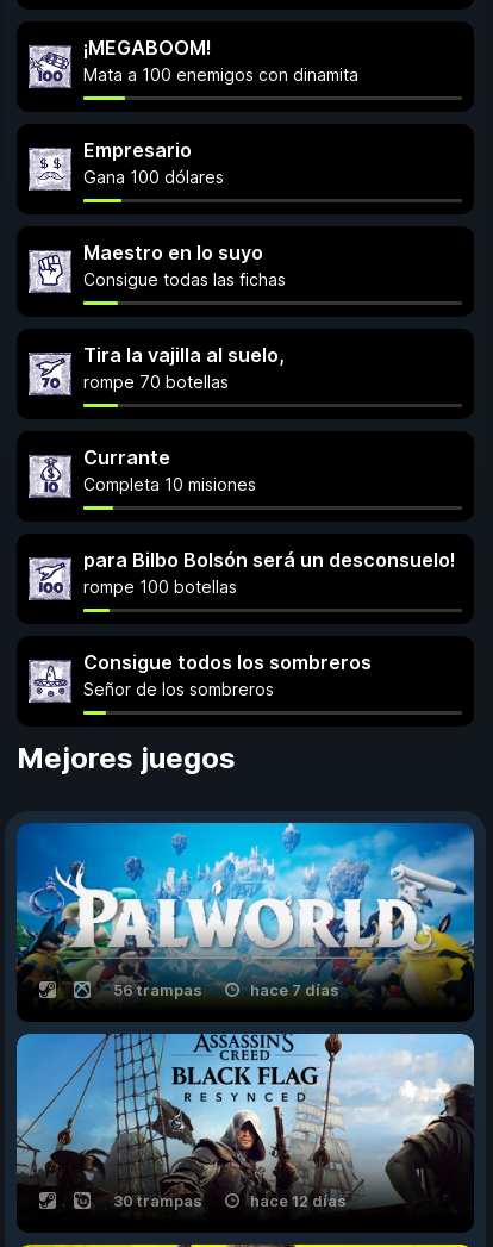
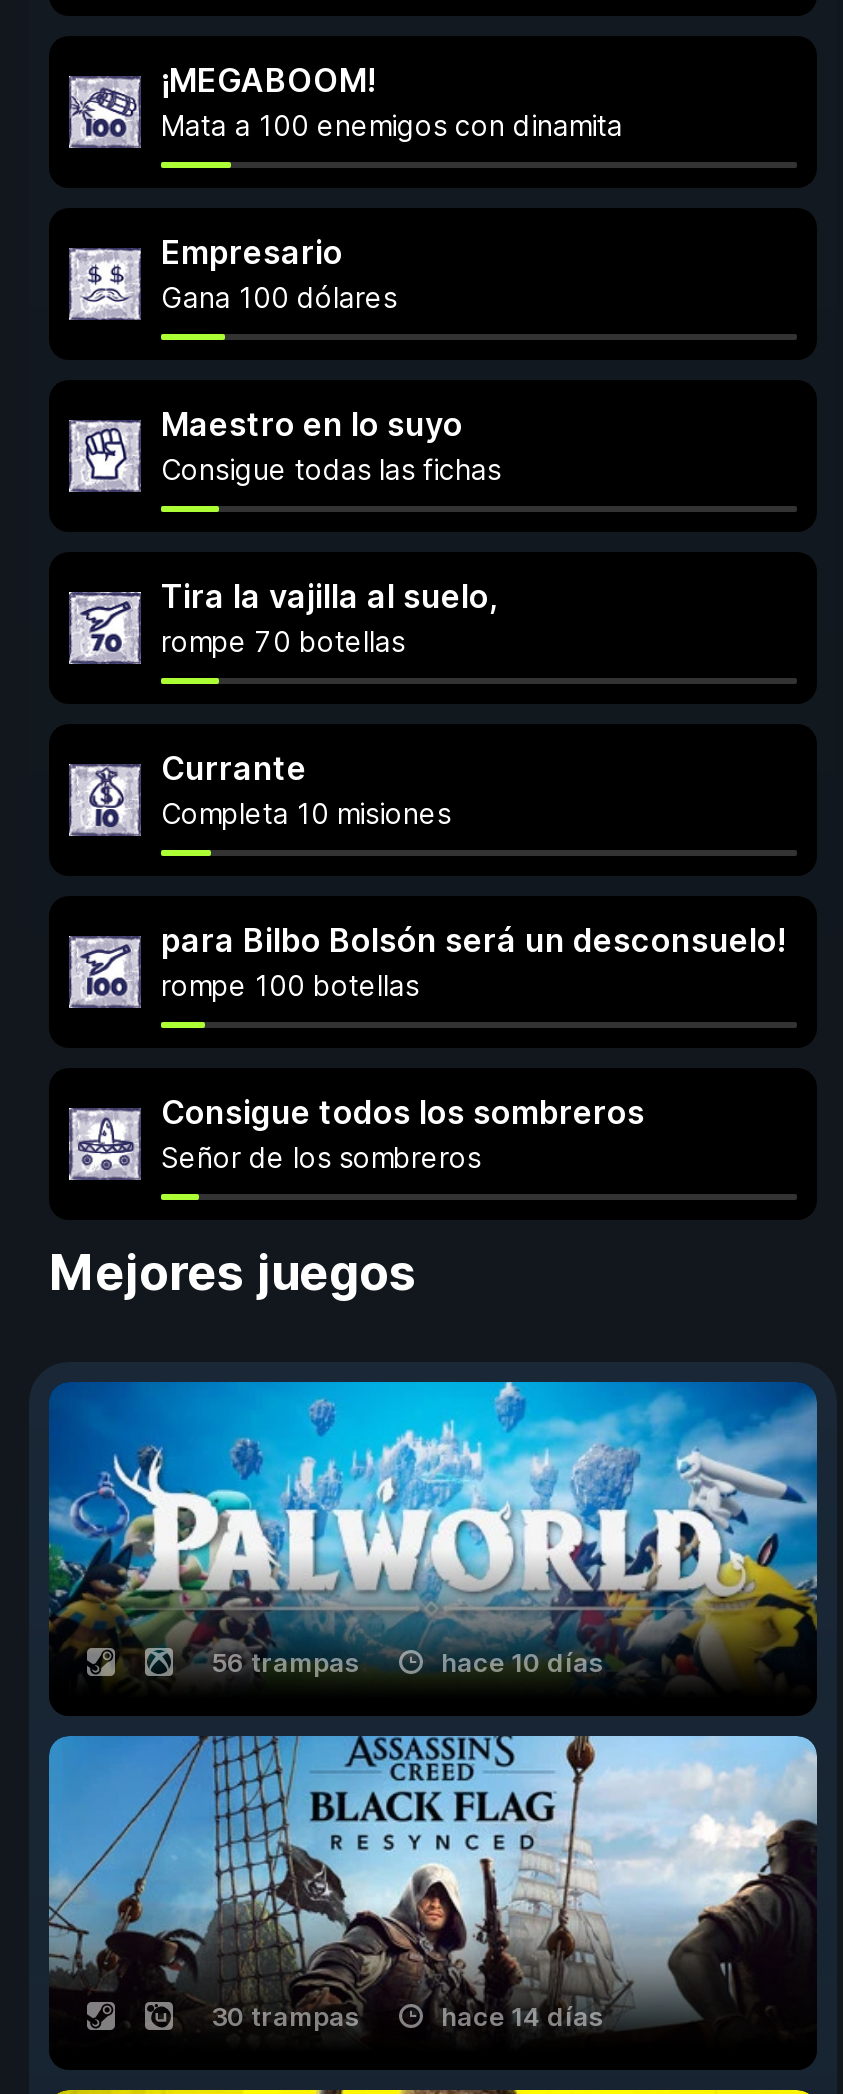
[250,980,339,999] hace 7 días -> [441,1646,605,1678] hace 10 días
[250,1191,347,1210] hace 12 días -> [441,2000,605,2032] hace 14 días

